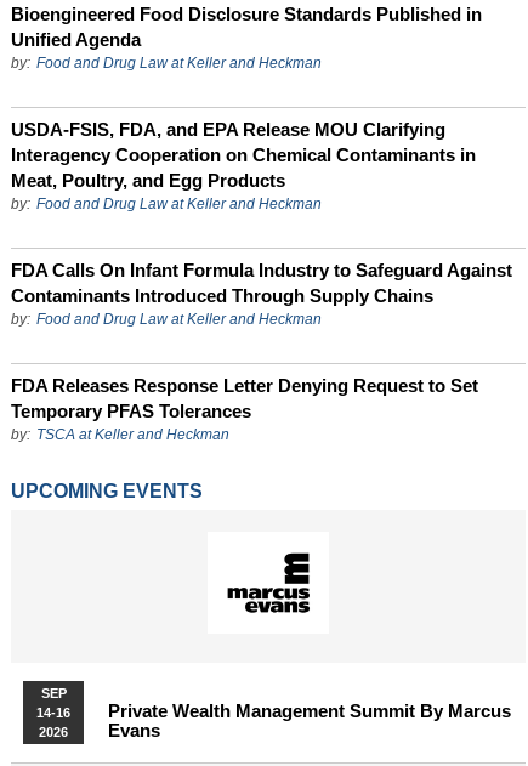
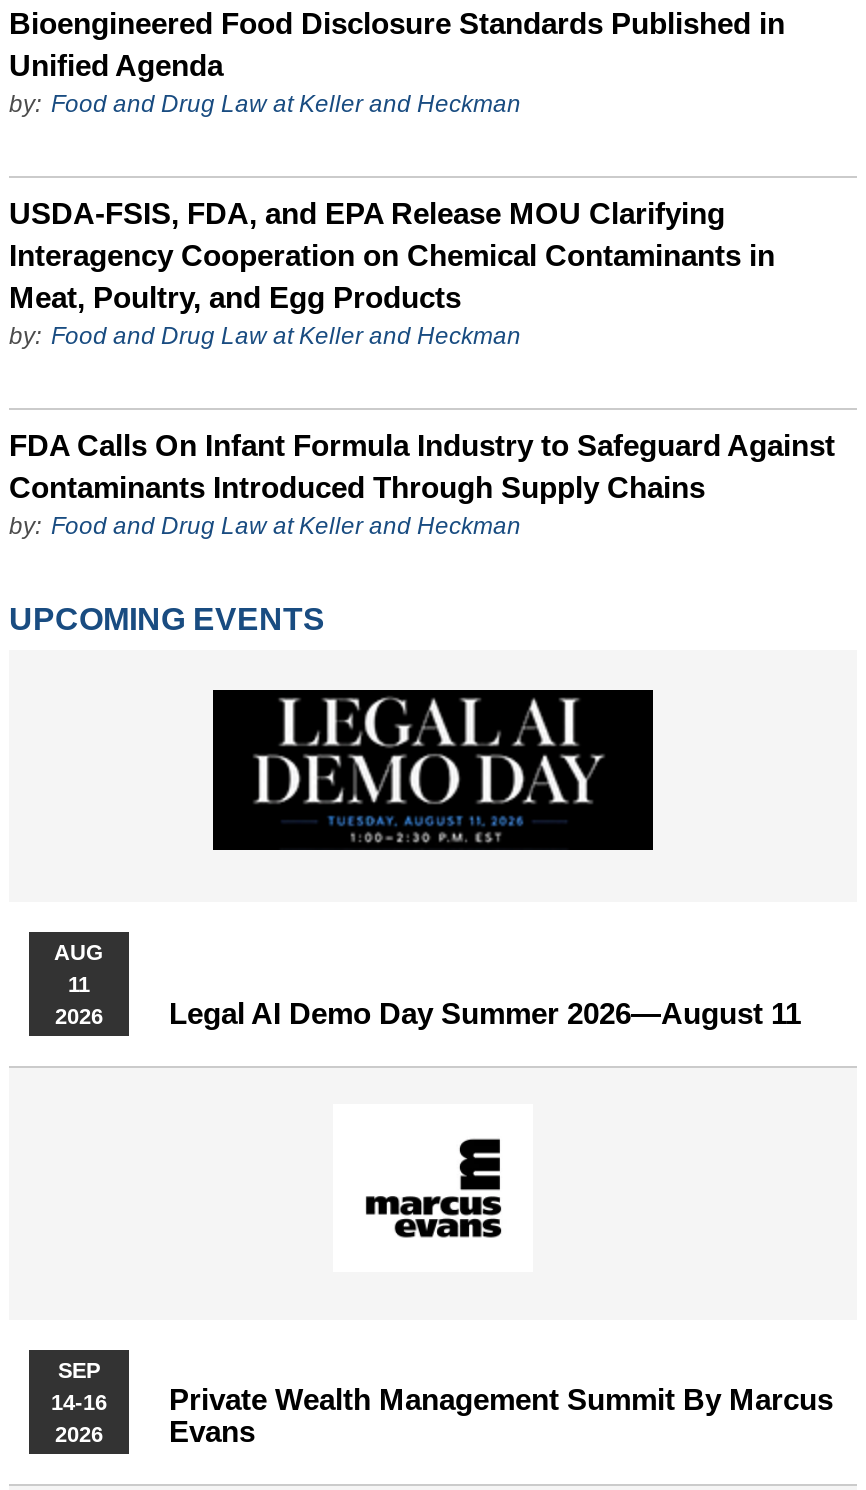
[11,375,478,443] FDA Releases Response Letter Denying Request to Set | Temporary PFAS Tolerances | by: TSCA at Keller and Heckman -> none
moved [11,480,203,501] -> [9,601,325,635]: UPCOMING EVENTS
none -> [54,939,801,1029] AUG | 11 | 2026 | Legal AI Demo Day Summer 2026—August 11
none -> [211,688,655,830] [image]

